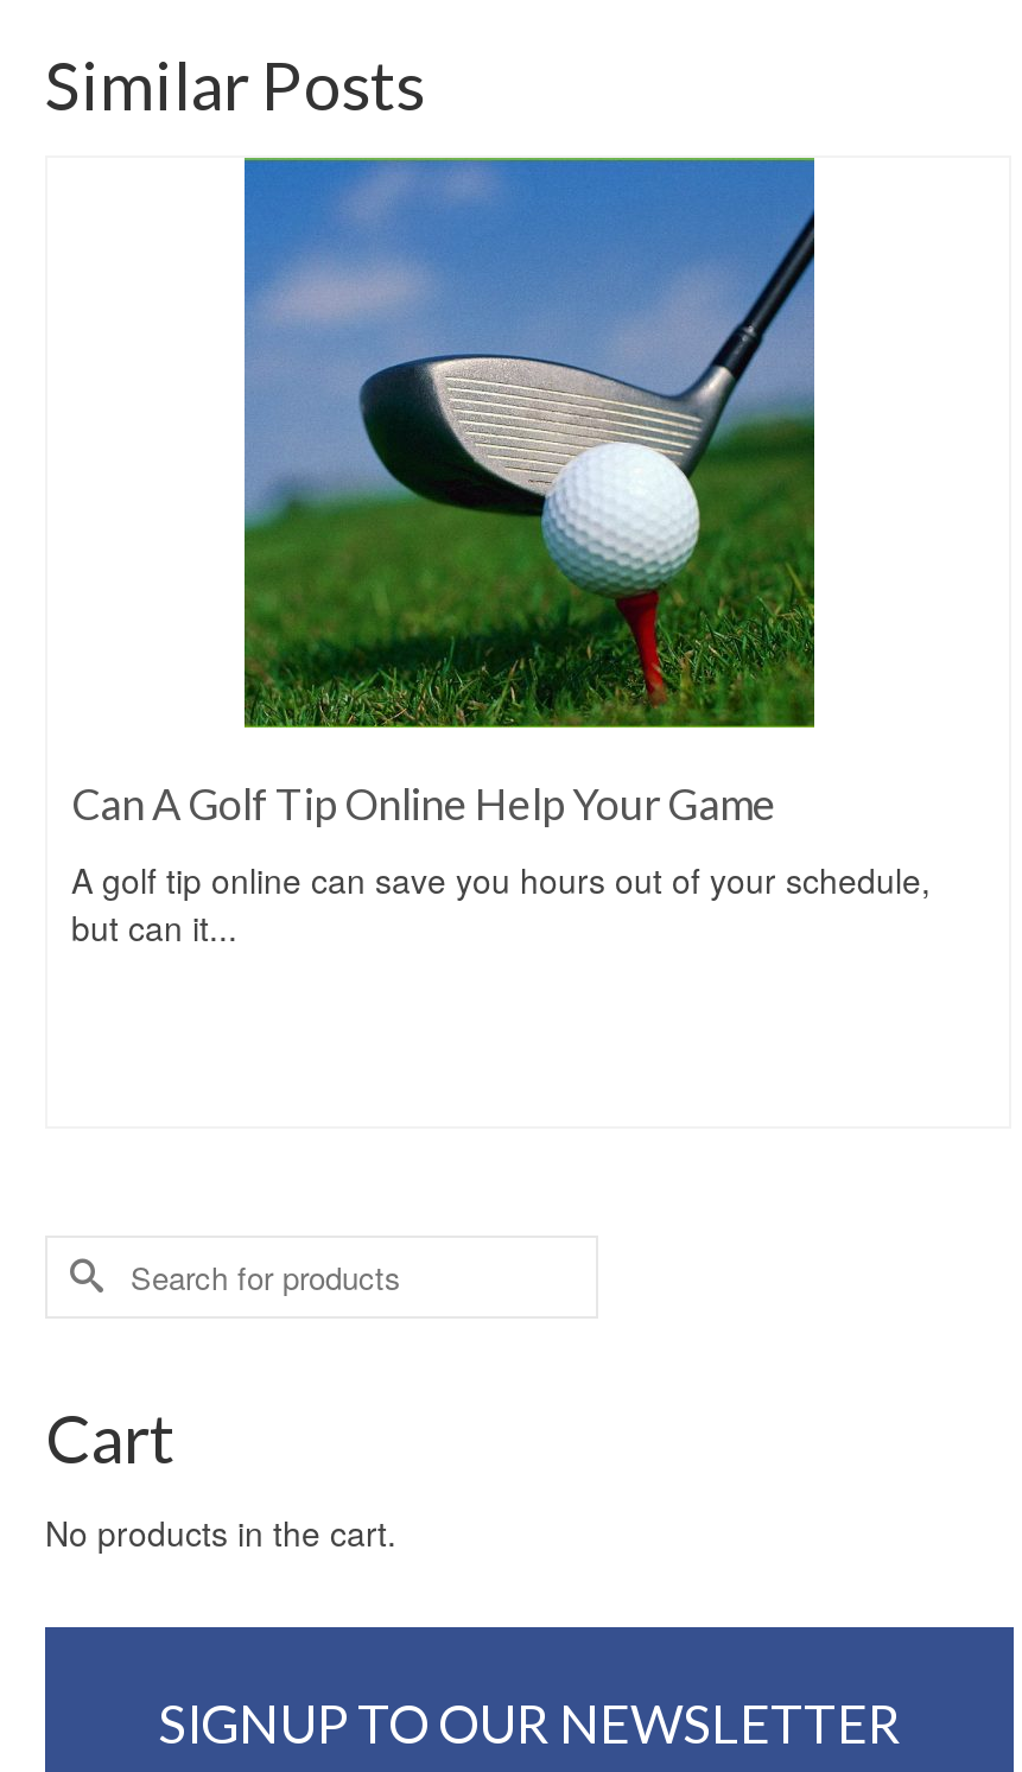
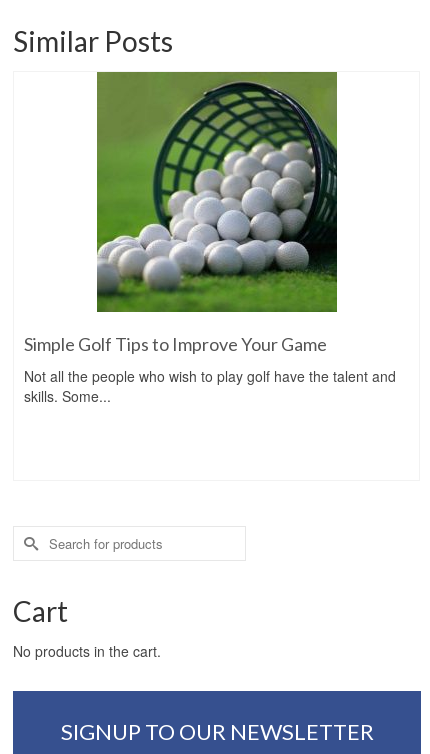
[71,157,817,829] [image] | Can A Golf Tip Online Help Your Game -> [24,71,338,355] [image] | Simple Golf Tips to Improve Your Game
[71,855,931,950] A golf tip online can save you hours out of your schedule, | but can it... -> [24,366,396,406] Not all the people who wish to play golf have the talent and | skills. Some...

